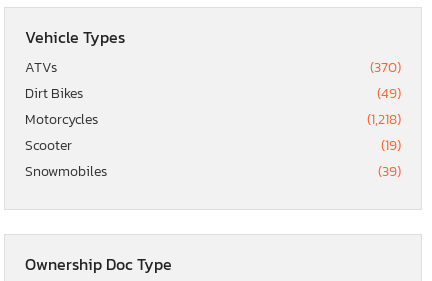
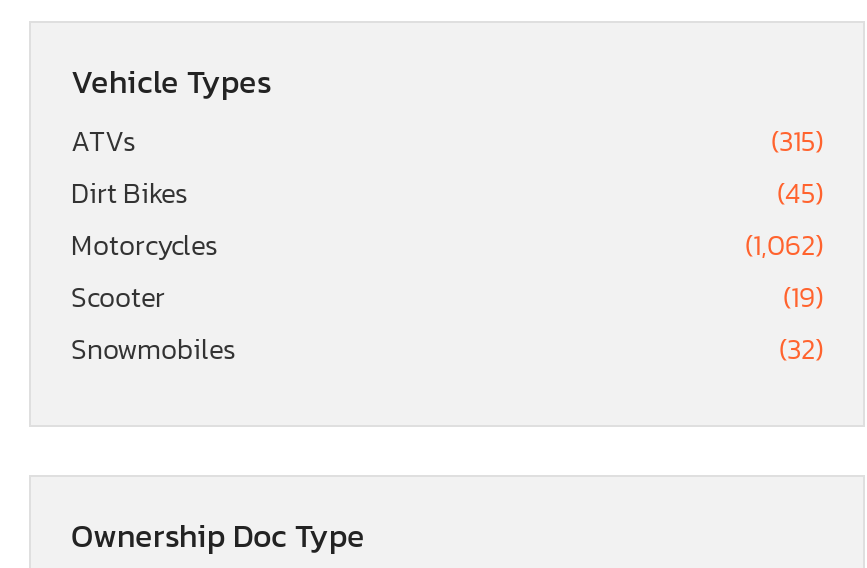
[370,56,401,77] (370) -> [771,120,823,162] (315)
[377,82,401,103] (49) -> [777,172,823,214] (45)
[367,108,401,129] (1,218) -> [745,224,823,266] (1,062)
[378,160,401,181] (39) -> [779,328,823,370] (32)

